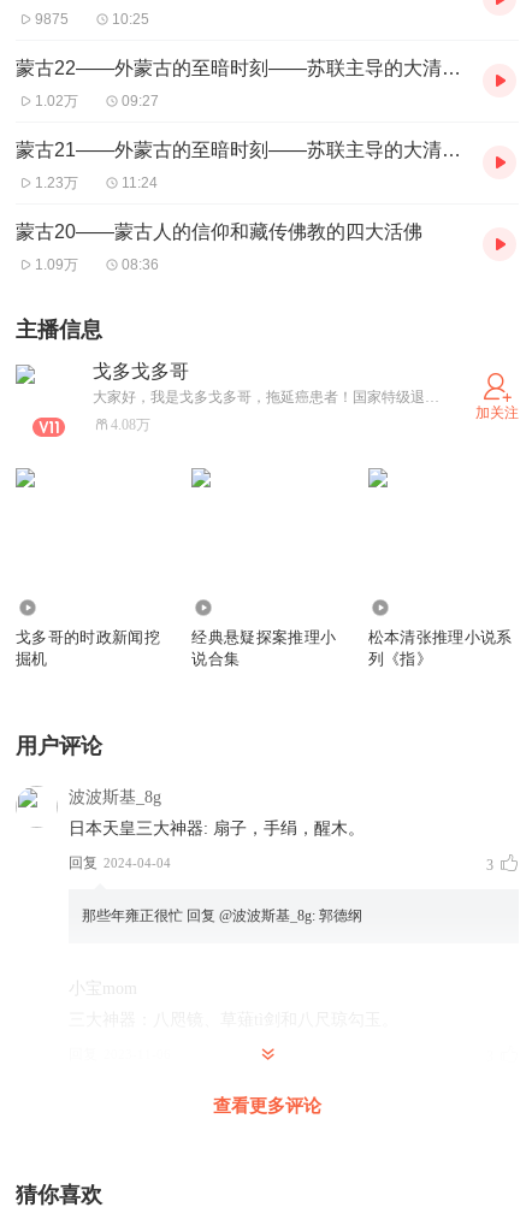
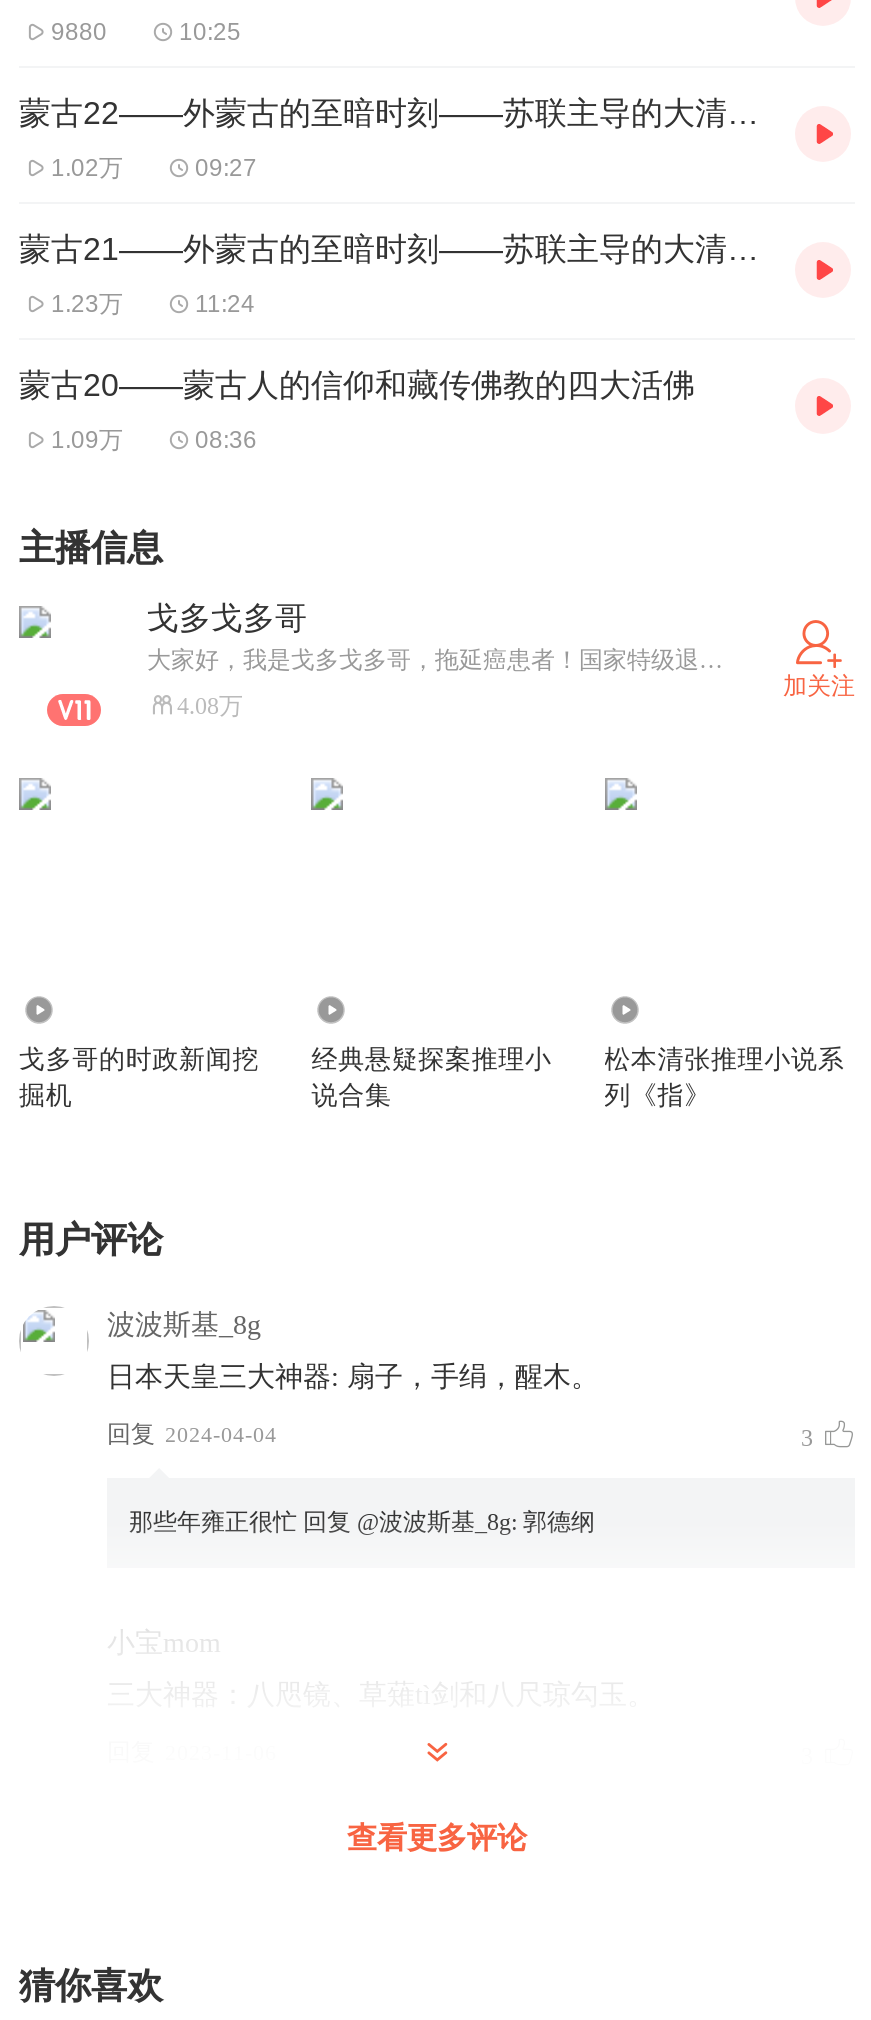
[35,11,69,27] 9875 -> [51,18,107,46] 9880

